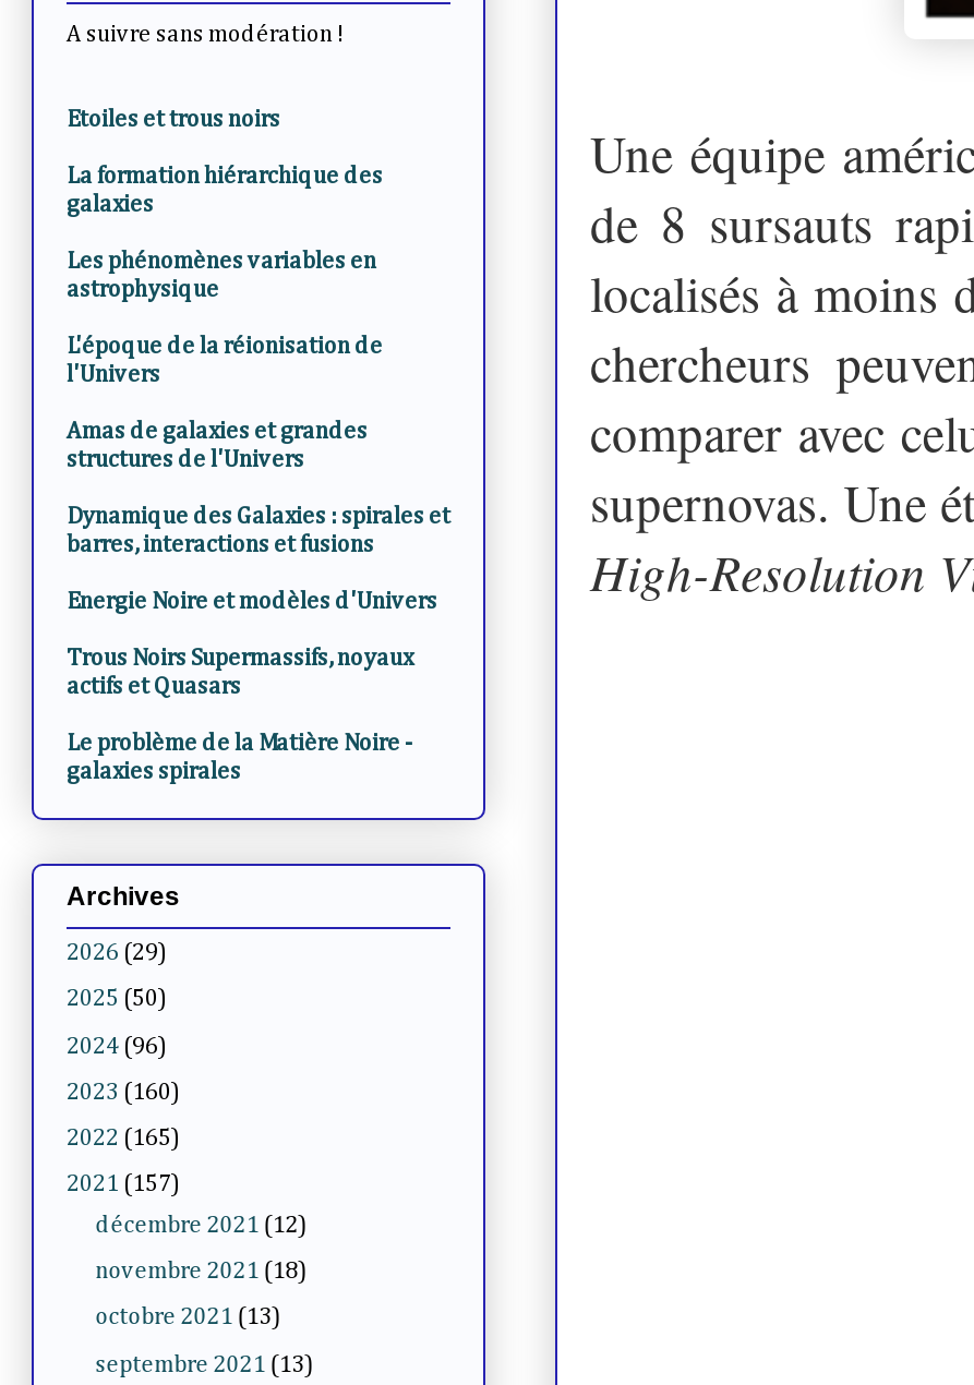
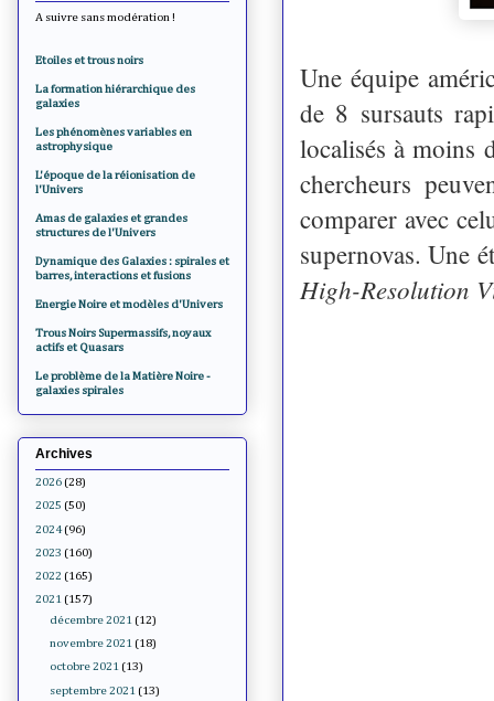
[67,940,167,964] 2026 (29) -> [35,476,86,488] 2026 (28)

